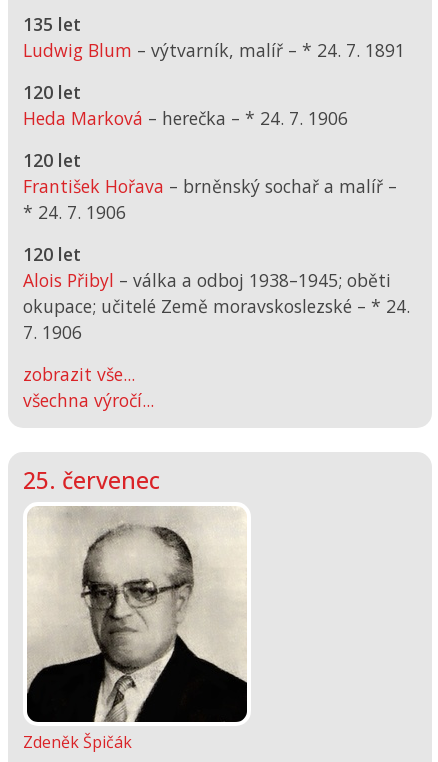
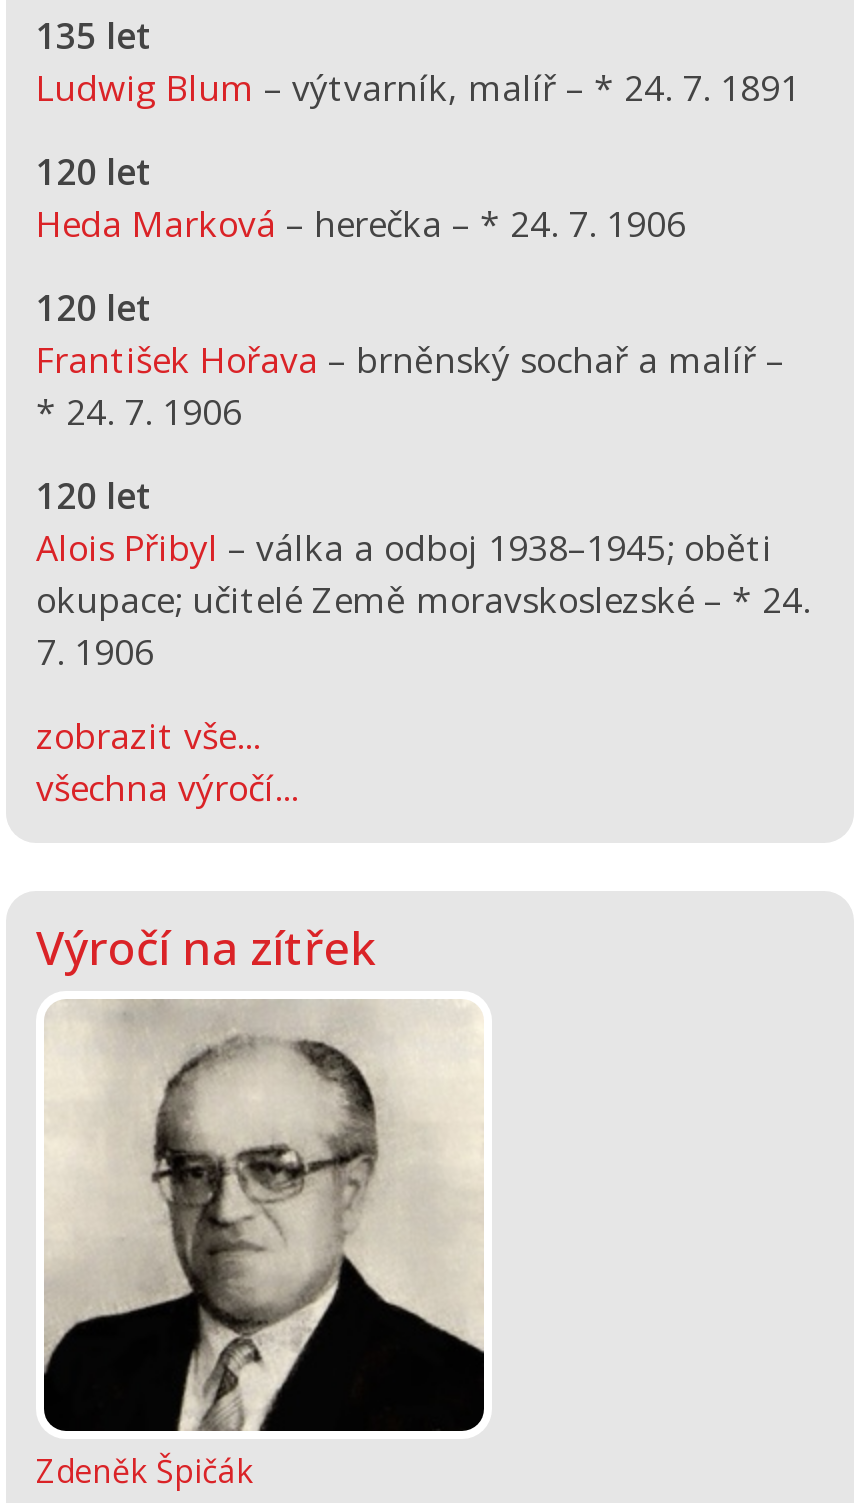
[23,464,160,496] 25. červenec -> [36,916,376,980] Výročí na zítřek

